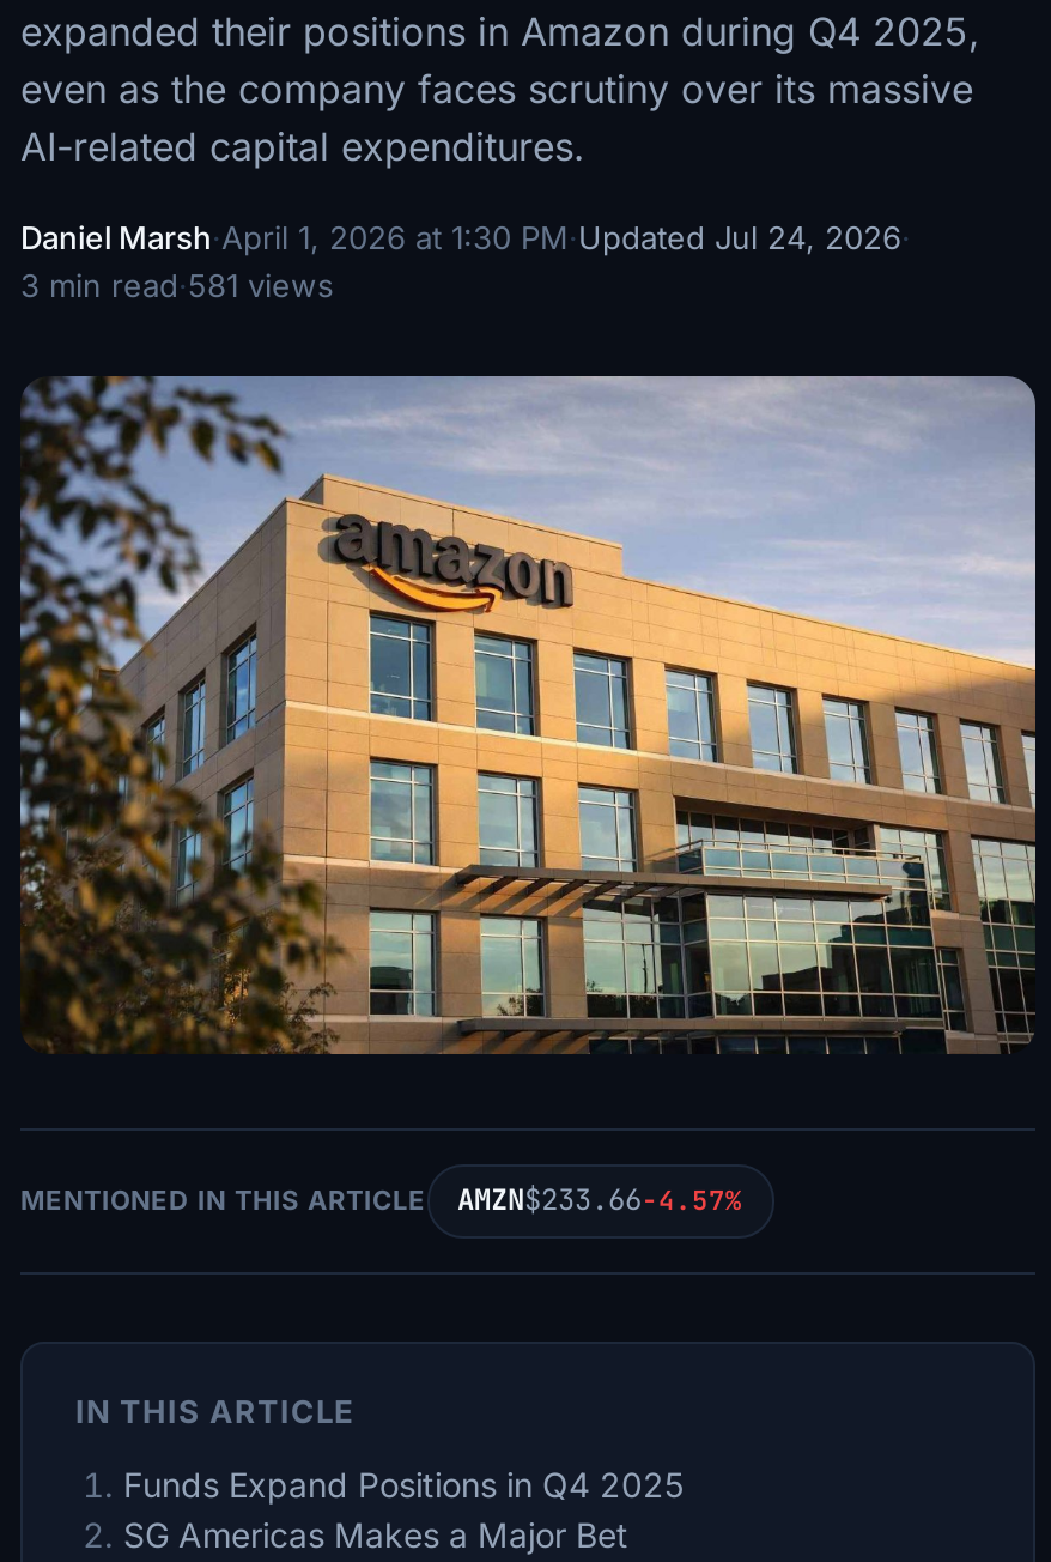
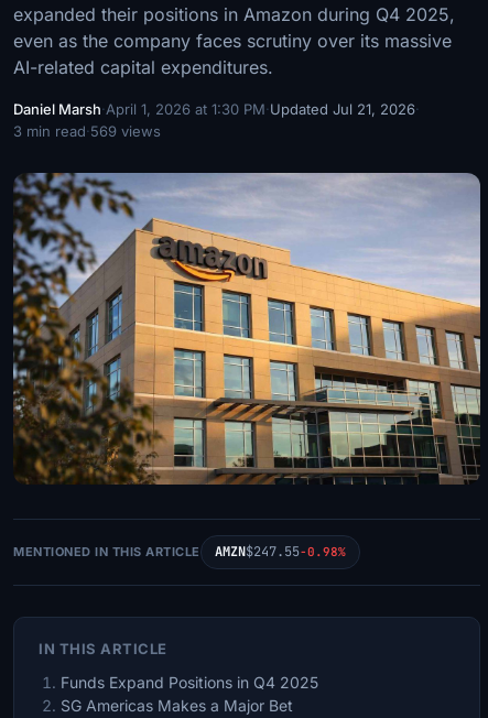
[20,218,911,256] Daniel Marsh · April 1, 2026 at 1:30 PM · Updated Jul 24, 2026 · -> [13,100,420,118] Daniel Marsh · April 1, 2026 at 1:30 PM · Updated Jul 21, 2026 ·
[20,266,334,304] 3 min read·581 views -> [13,122,161,140] 3 min read·569 views
[20,1180,742,1219] MENTIONED IN THIS ARTICLE AMZN$233.66-4.57% -> [13,543,345,560] MENTIONED IN THIS ARTICLE AMZN$247.55-0.98%

